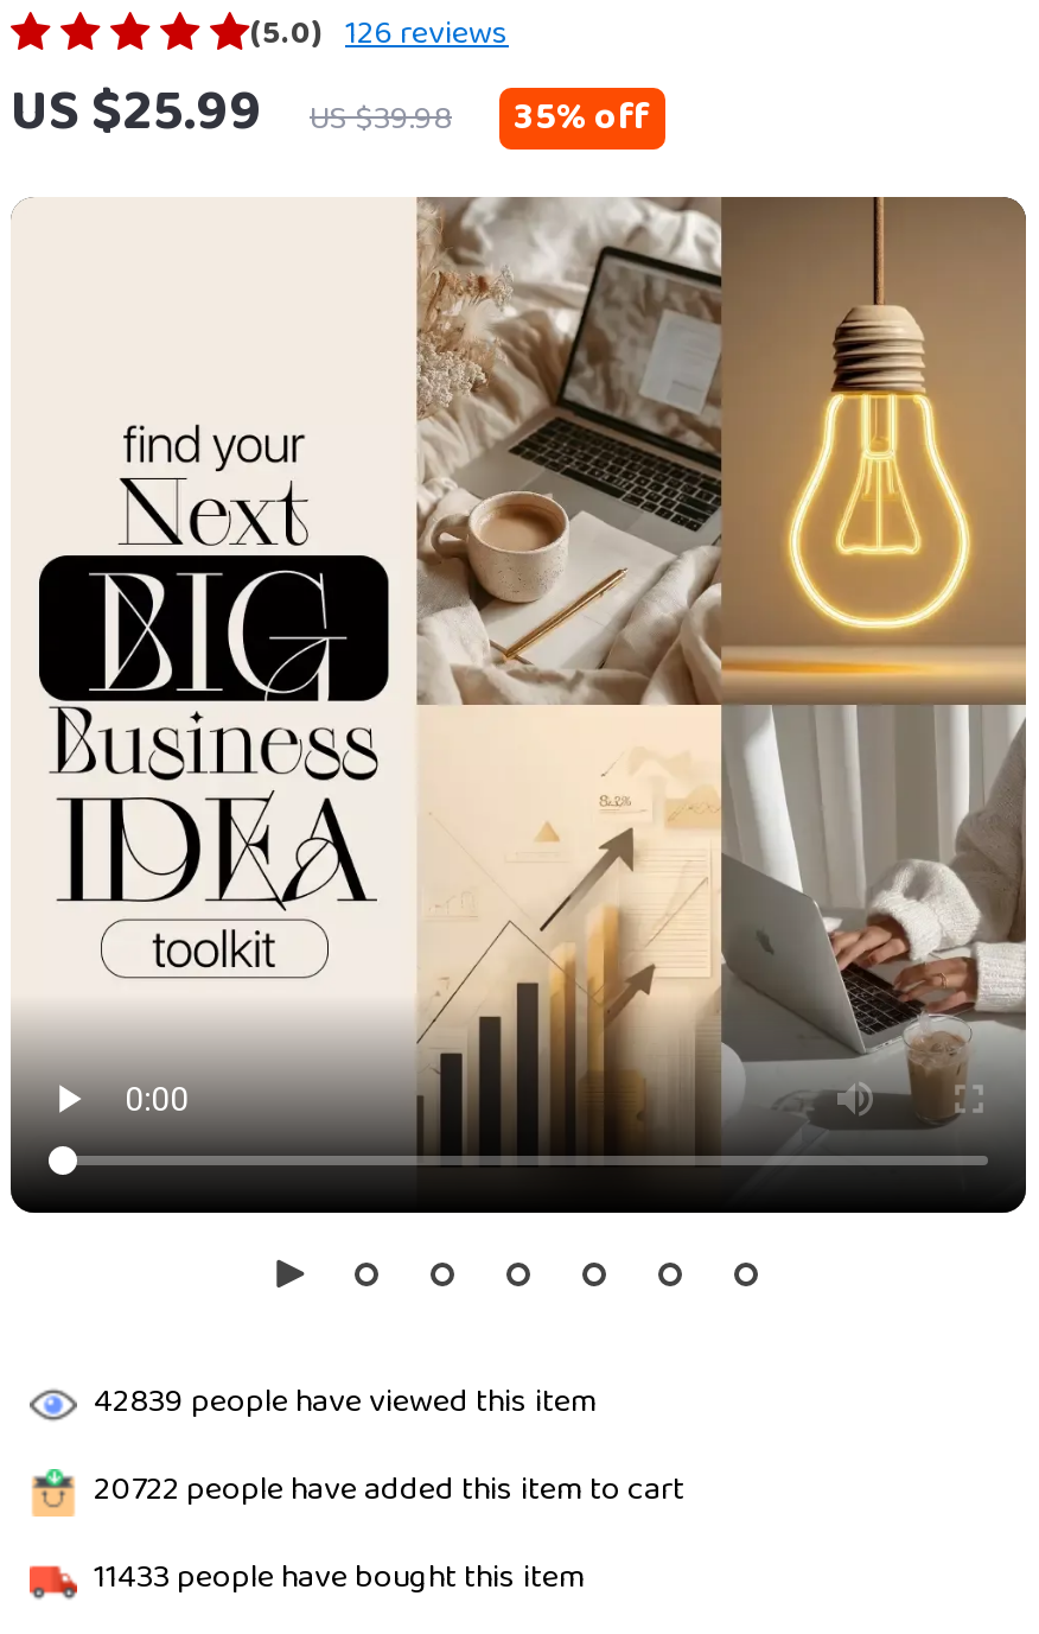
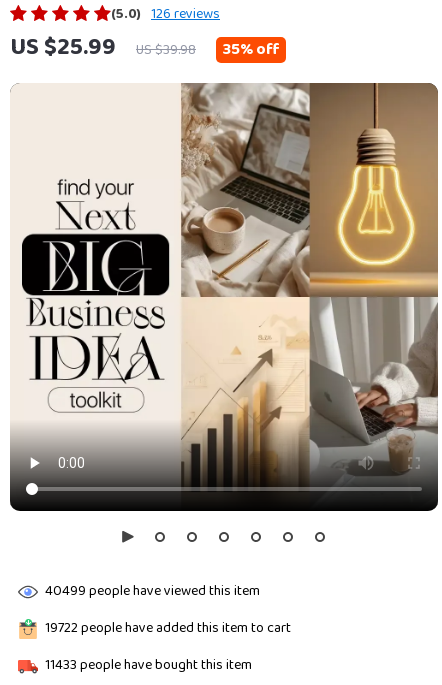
[94,1376,597,1428] 42839 people have viewed this item -> [45,580,260,602] 40499 people have viewed this item
[94,1464,684,1516] 20722 people have added this item to cart -> [45,617,291,639] 19722 people have added this item to cart

